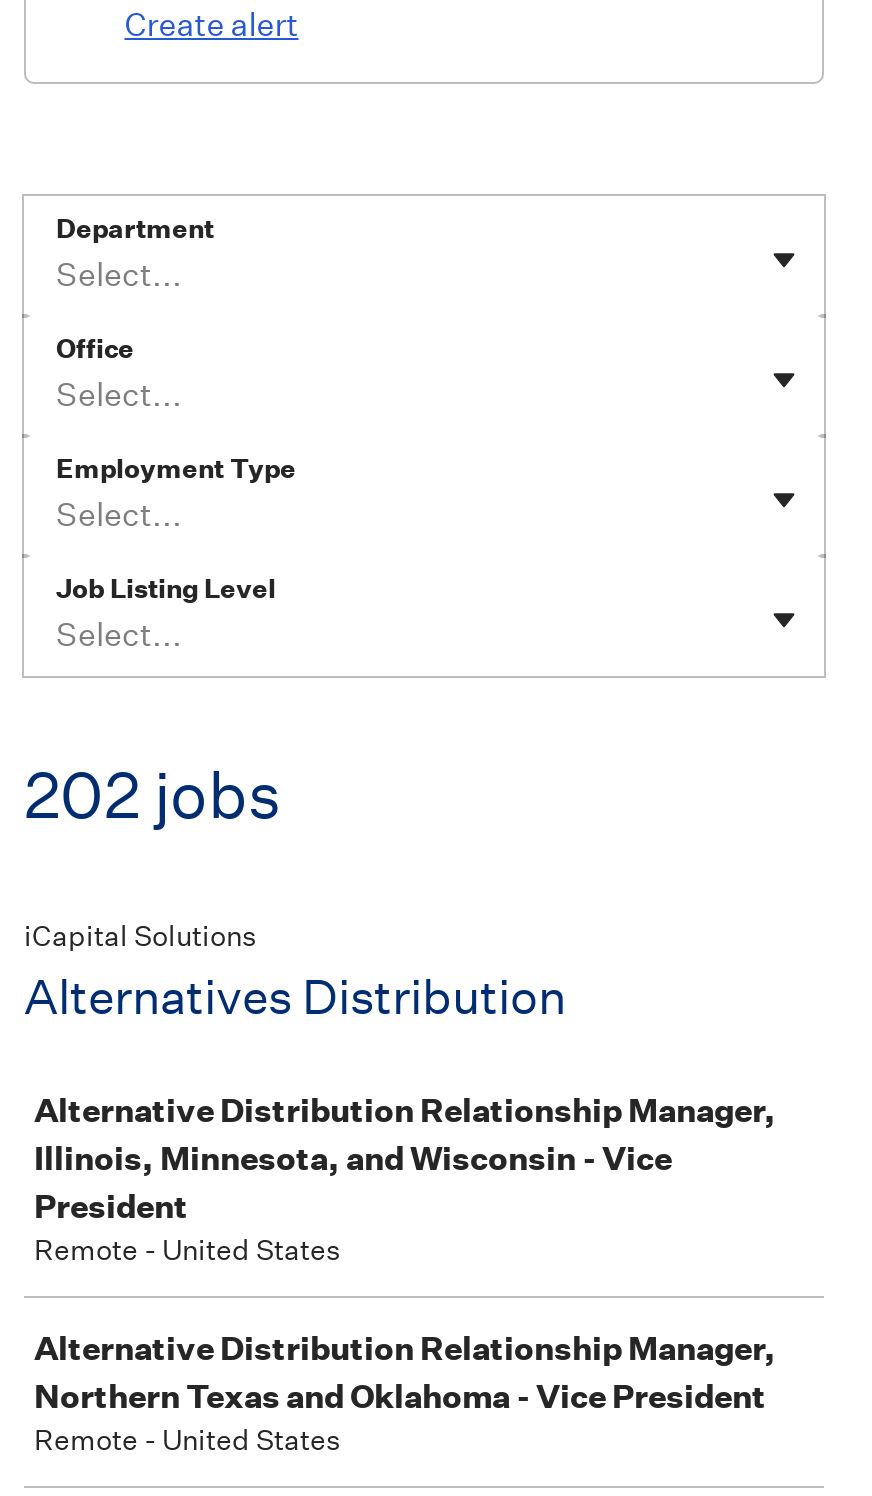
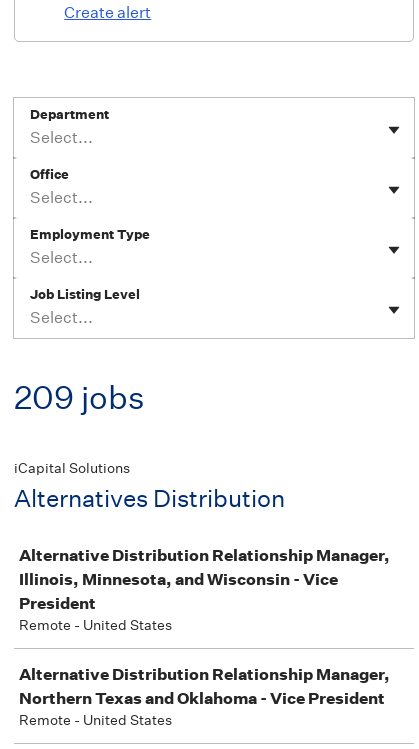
[24,756,282,834] 202 jobs -> [14,378,145,417] 209 jobs

